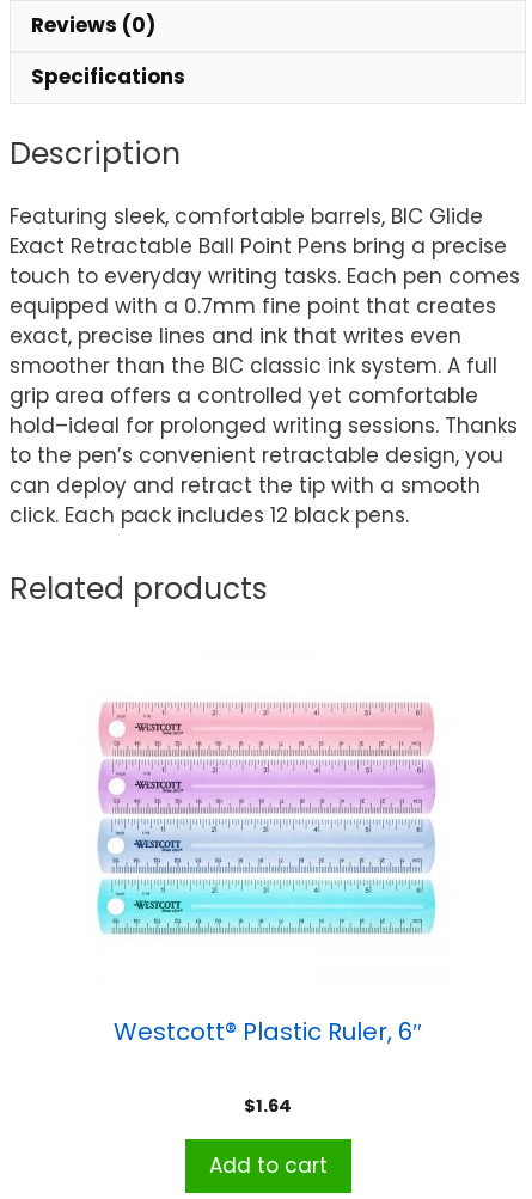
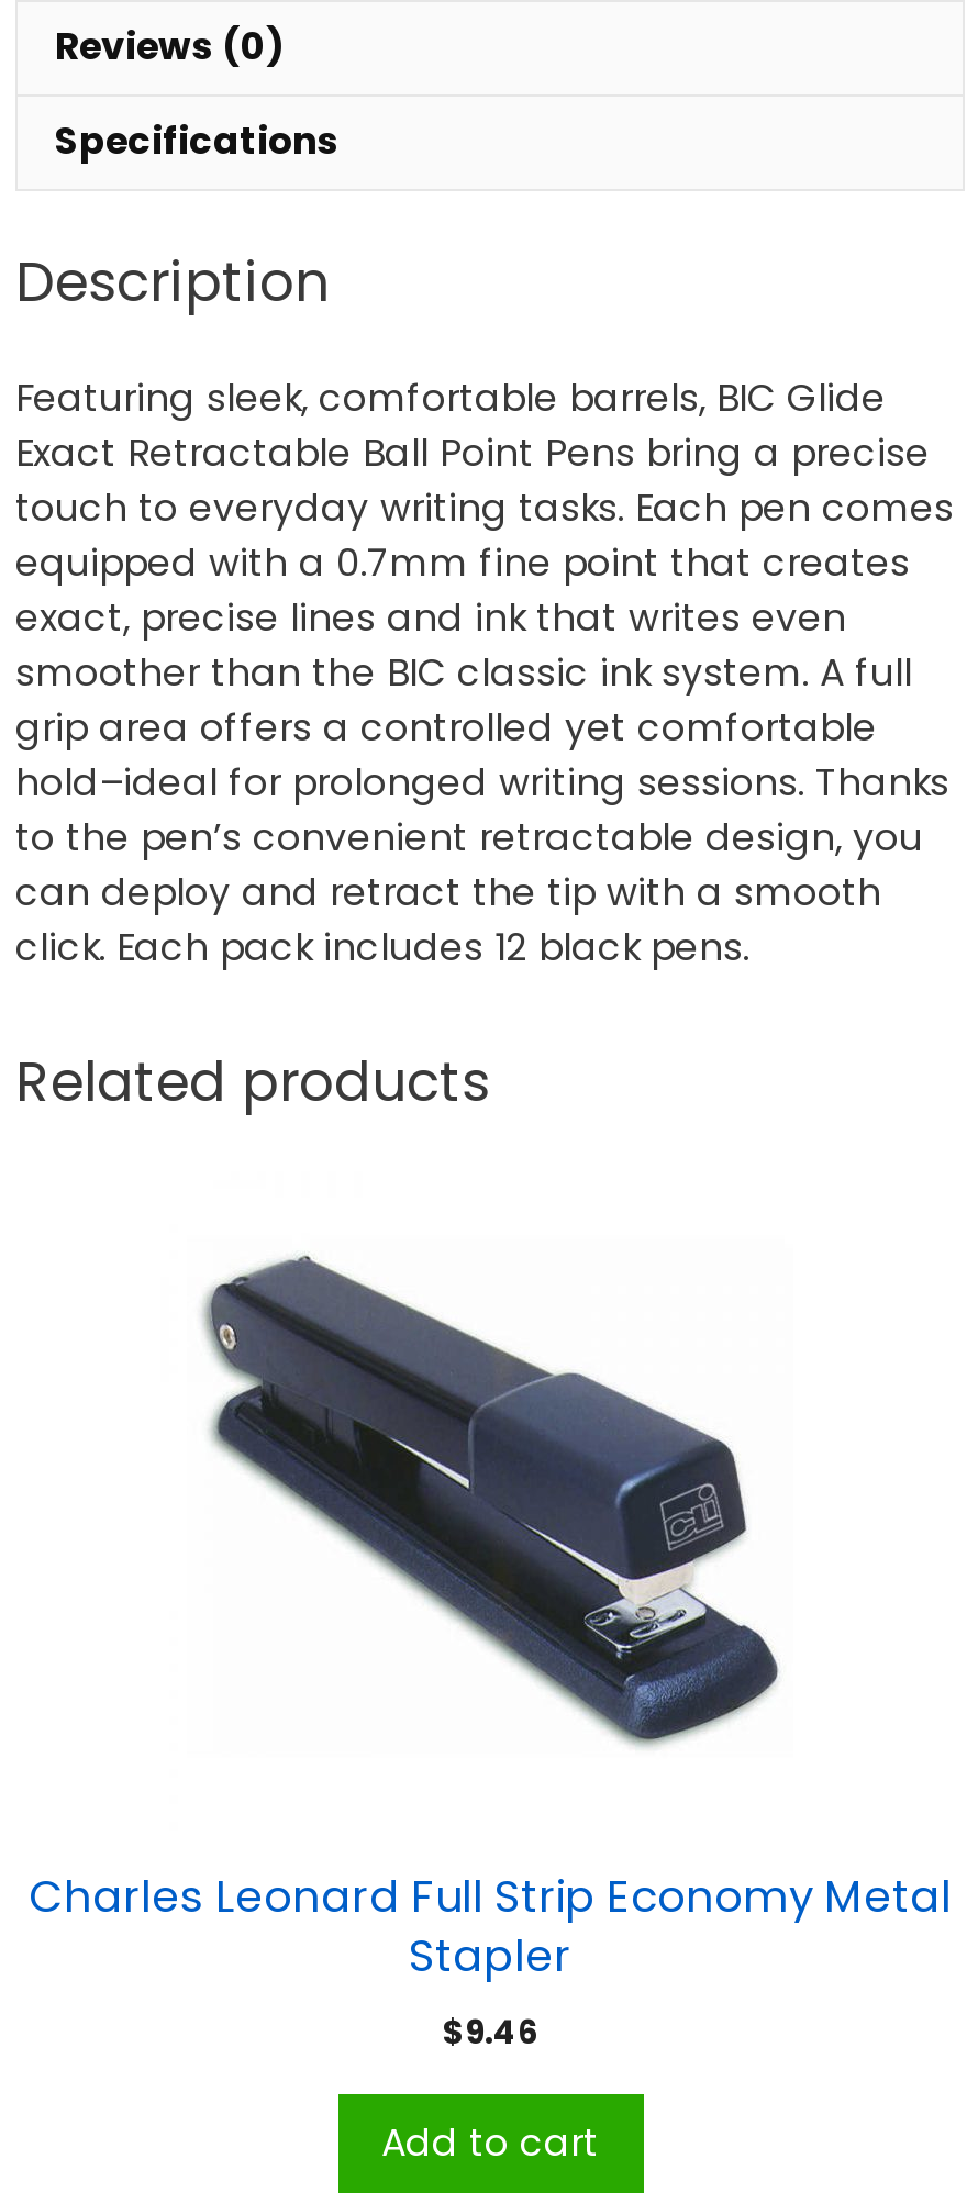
[96,684,436,950] [image] -> [176,1253,798,1749] [image]
[114,1015,422,1118] Westcott® Plastic Ruler, 6″ | $1.64 -> [29,1866,952,2055] Charles Leonard Full Strip Economy Metal | Stapler | $9.46

